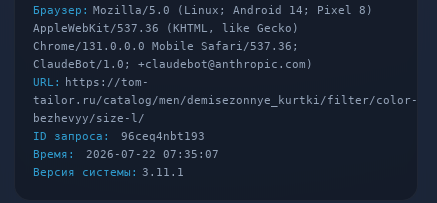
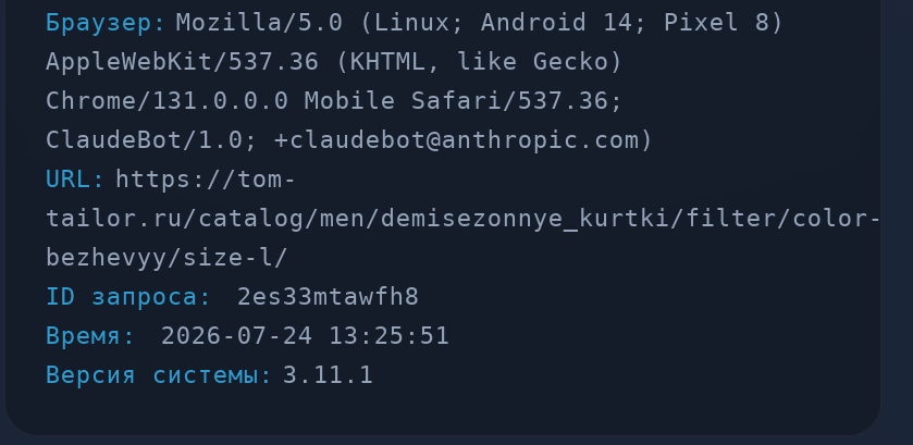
[33,130,205,143] ID запроса: 96ceq4nbt193 -> [45,283,420,311] ID запроса: 2es33mtawfh8
[33,148,219,161] Время: 2026-07-22 07:35:07 -> [45,322,450,350] Время: 2026-07-24 13:25:51

